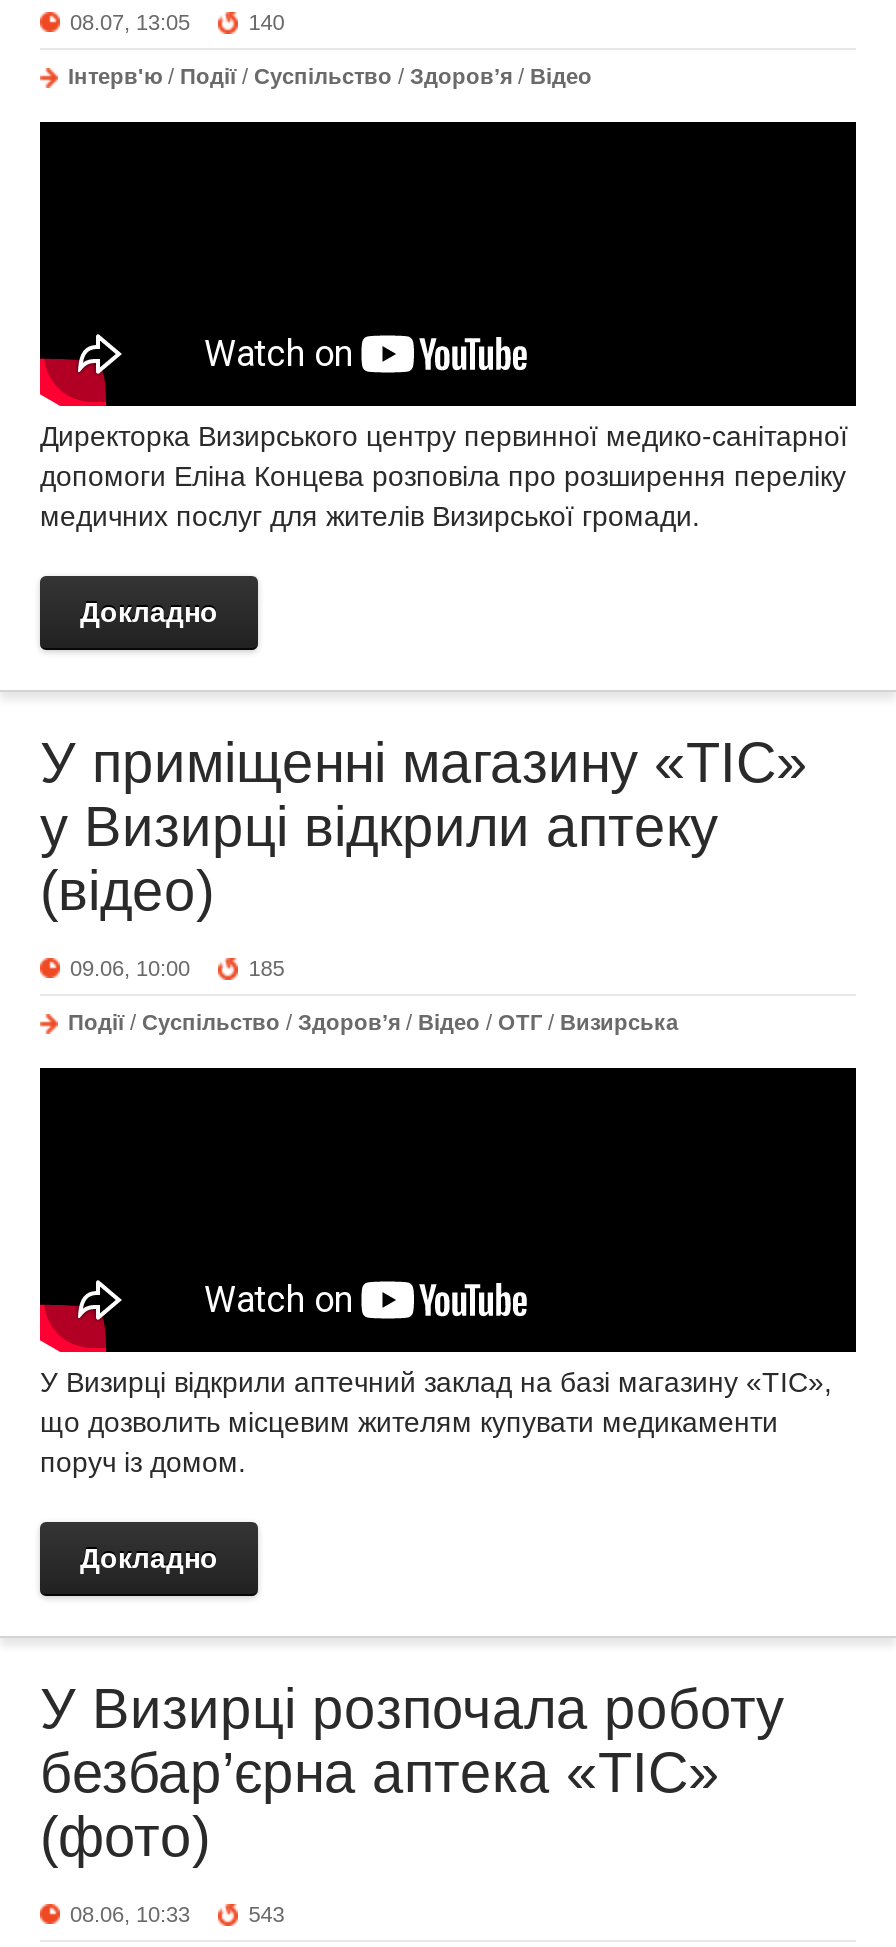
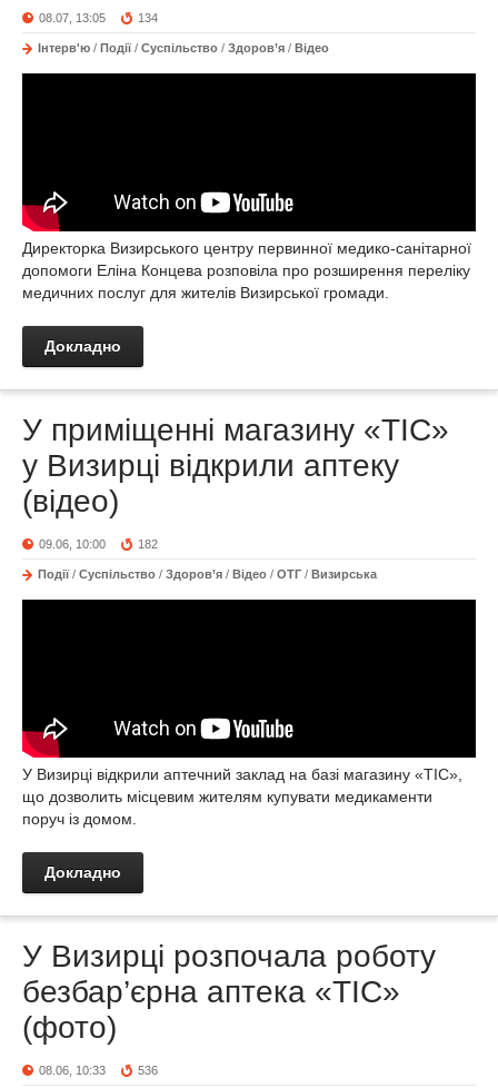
[248,10,284,34] 140 -> [138,11,158,25] 134
[248,956,284,980] 185 -> [138,538,158,551] 182
[248,1902,284,1926] 543 -> [138,1064,158,1077] 536

